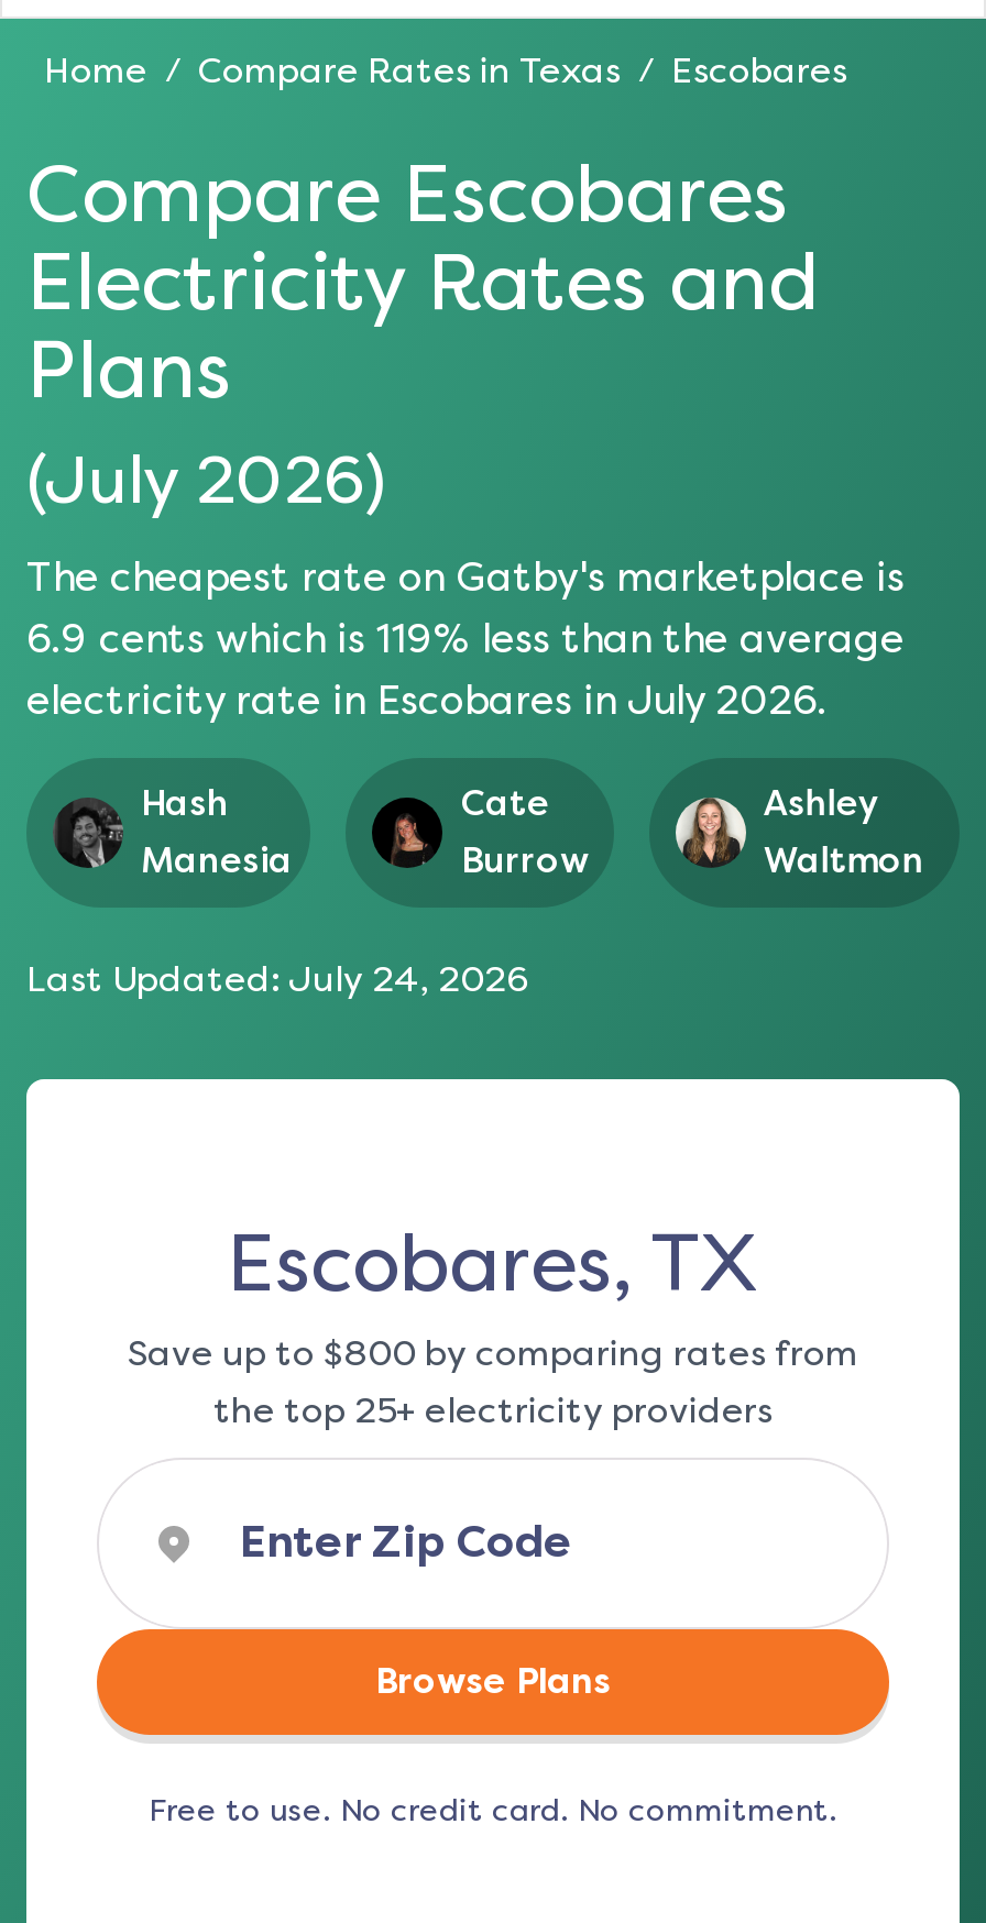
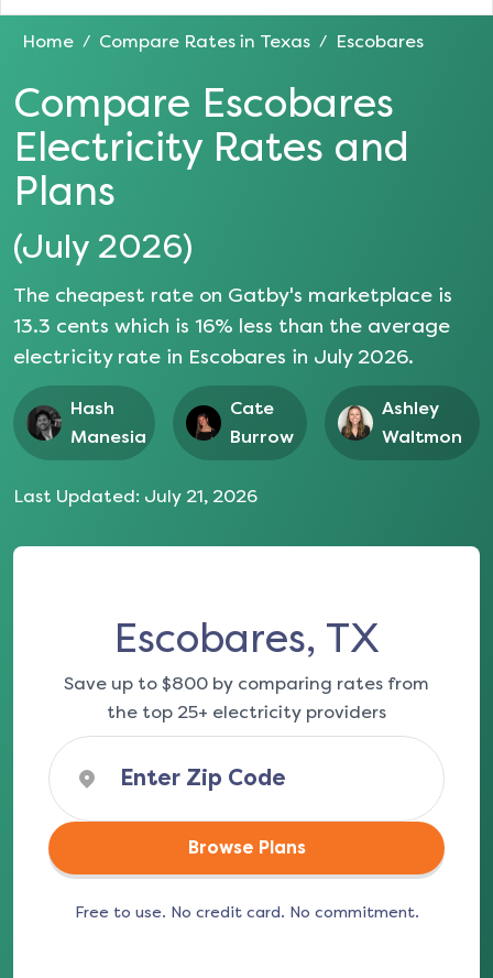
[26,615,905,663] 6.9 cents which is 119% less than the average -> [13,314,450,338] 13.3 cents which is 16% less than the average
[26,958,528,1000] Last Updated: July 24, 2026 -> [13,486,258,507] Last Updated: July 21, 2026

